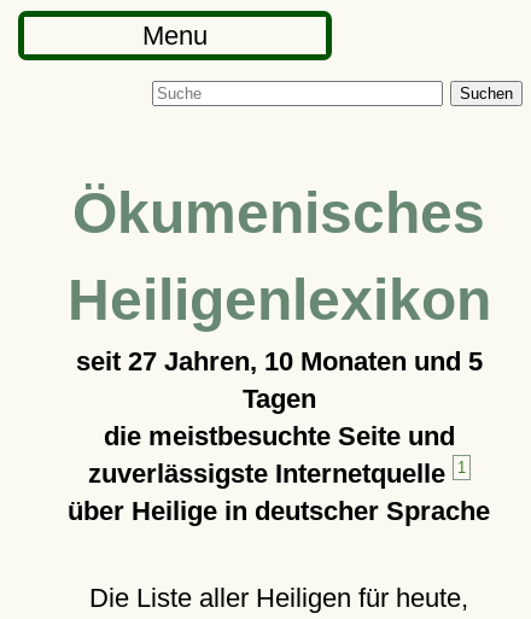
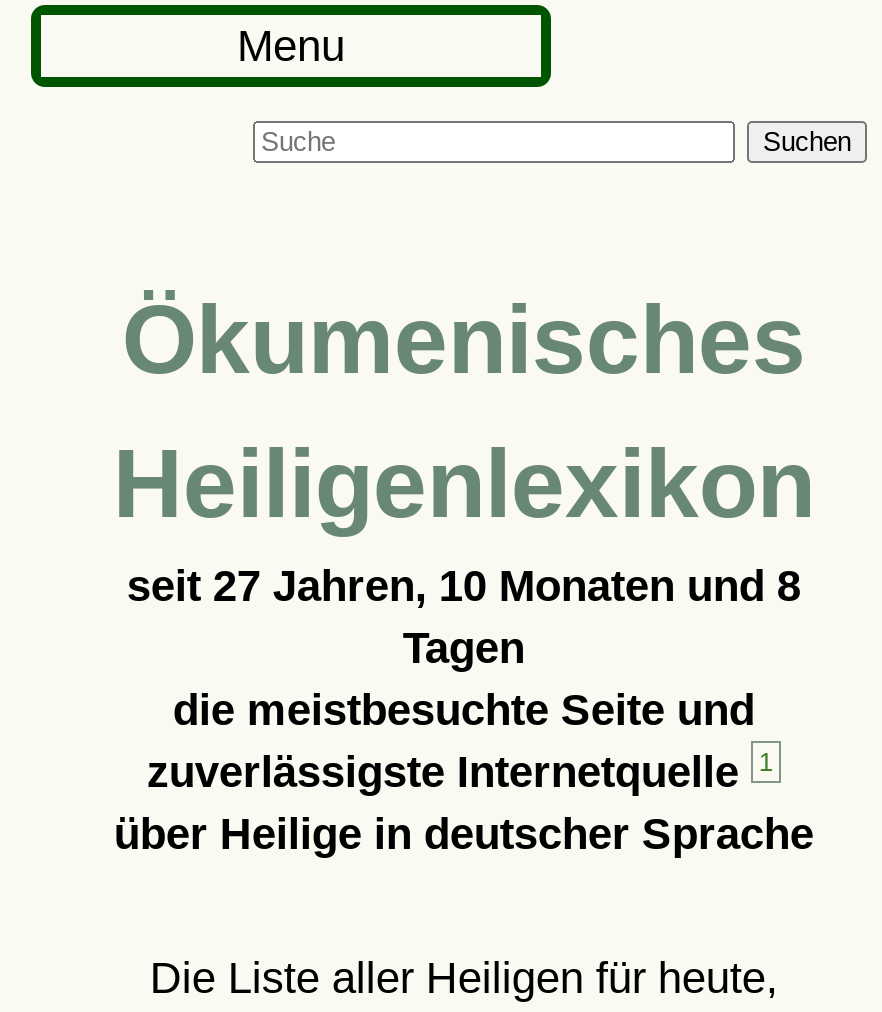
[76,346,483,376] seit 27 Jahren, 10 Monaten und 5 -> [127,561,801,611] seit 27 Jahren, 10 Monaten und 8

